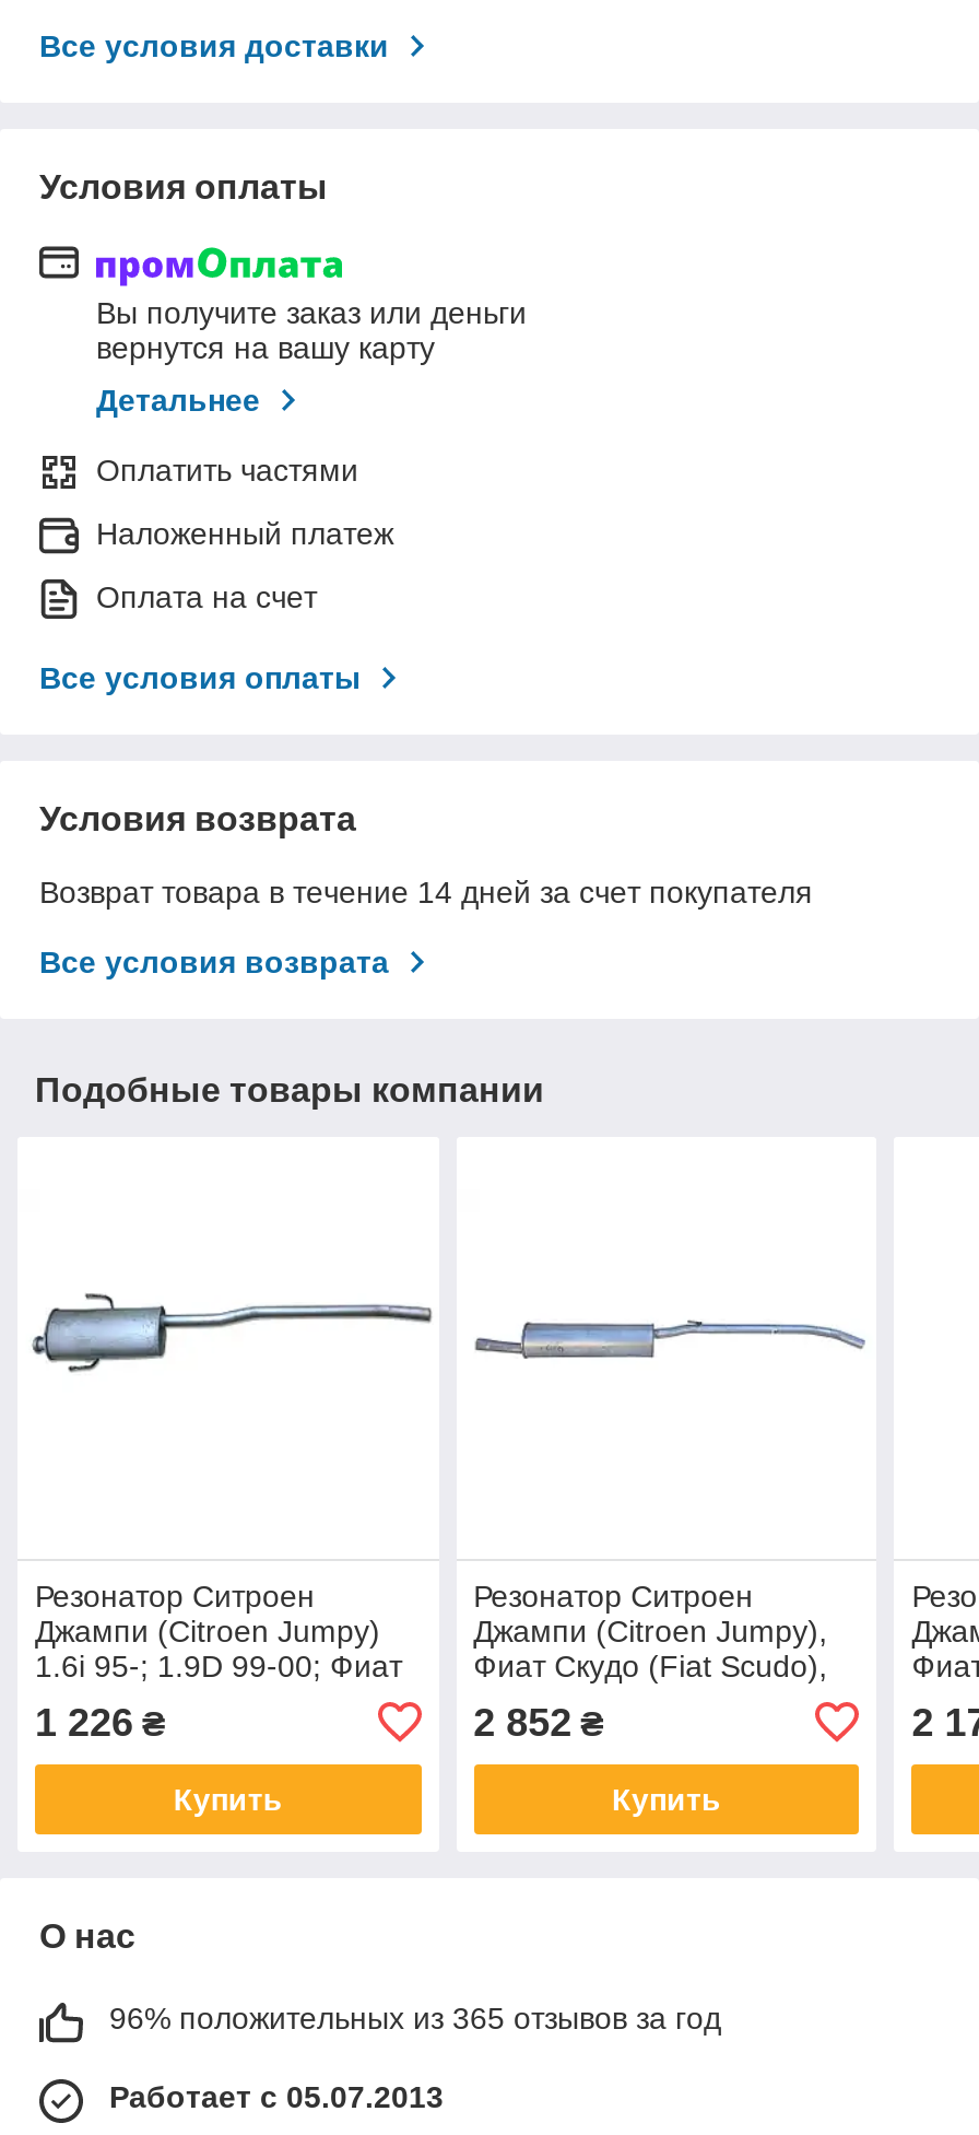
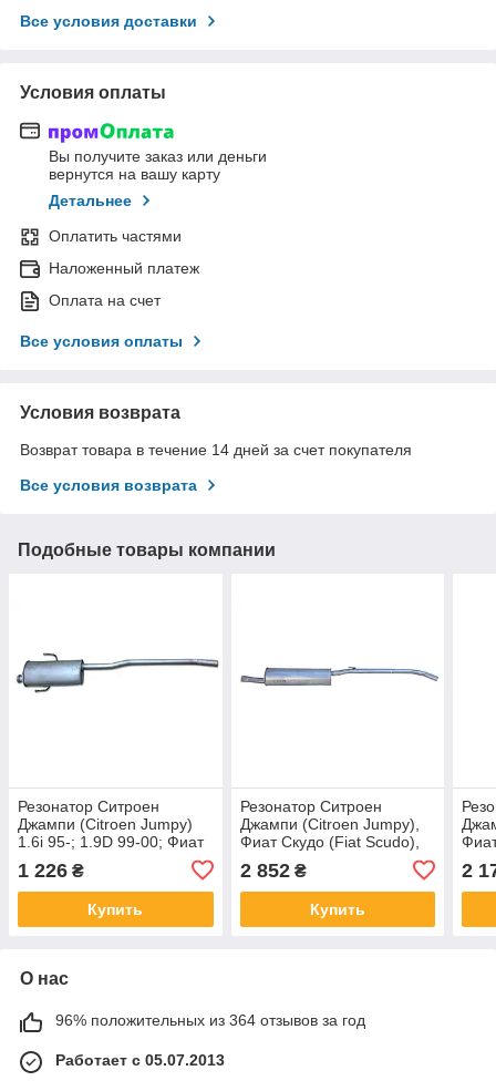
[109,2000,721,2035] 96% положительных из 365 отзывов за год -> [55,1011,365,1029] 96% положительных из 364 отзывов за год

